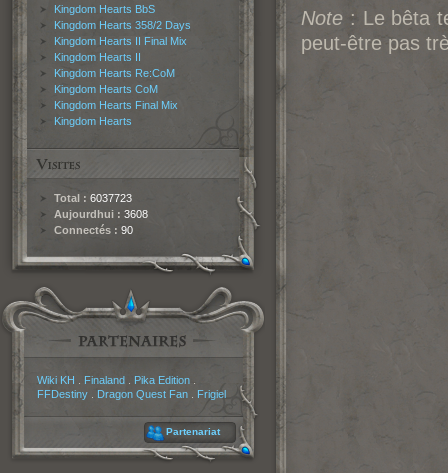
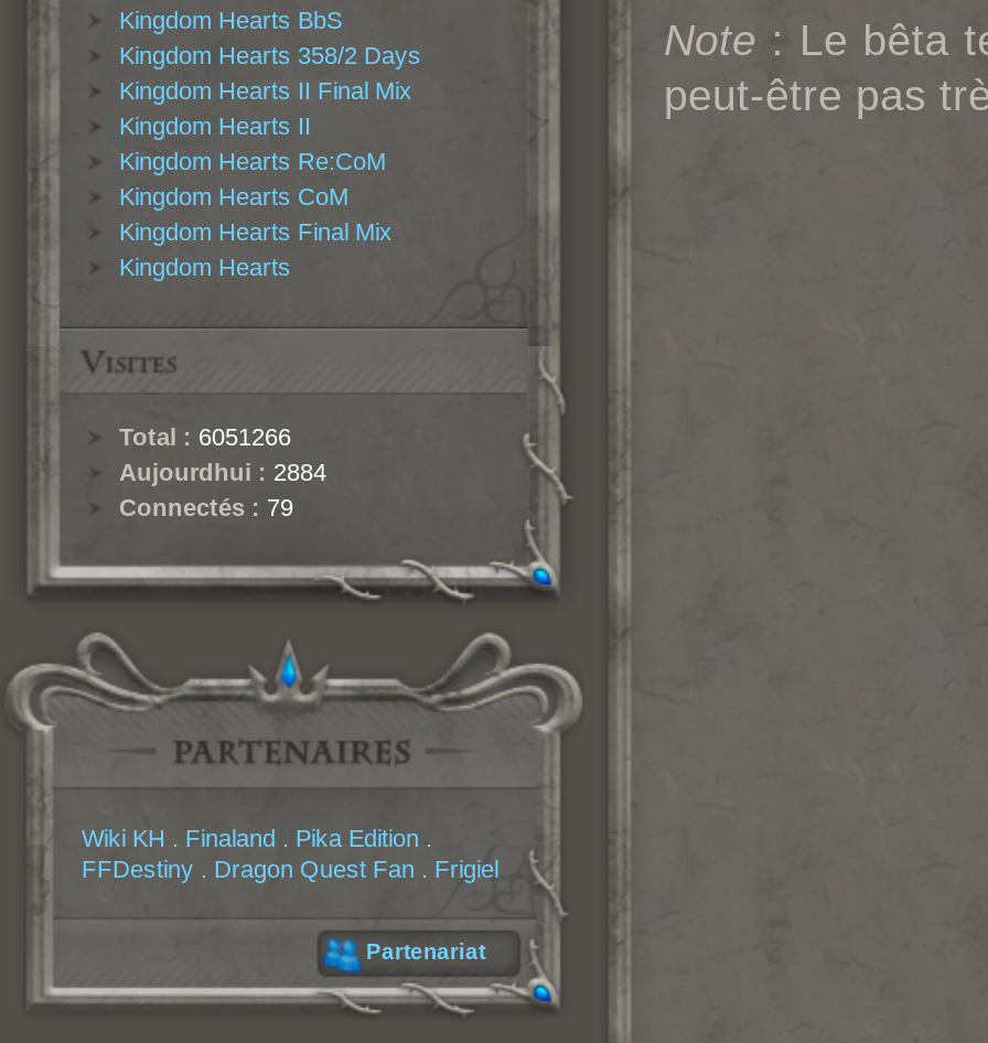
[54,192,132,204] Total : 6037723 -> [119,423,291,450] Total : 6051266
[54,208,148,220] Aujourdhui : 3608 -> [119,459,326,485] Aujourdhui : 2884
[54,224,133,236] Connectés : 90 -> [119,494,293,520] Connectés : 79

